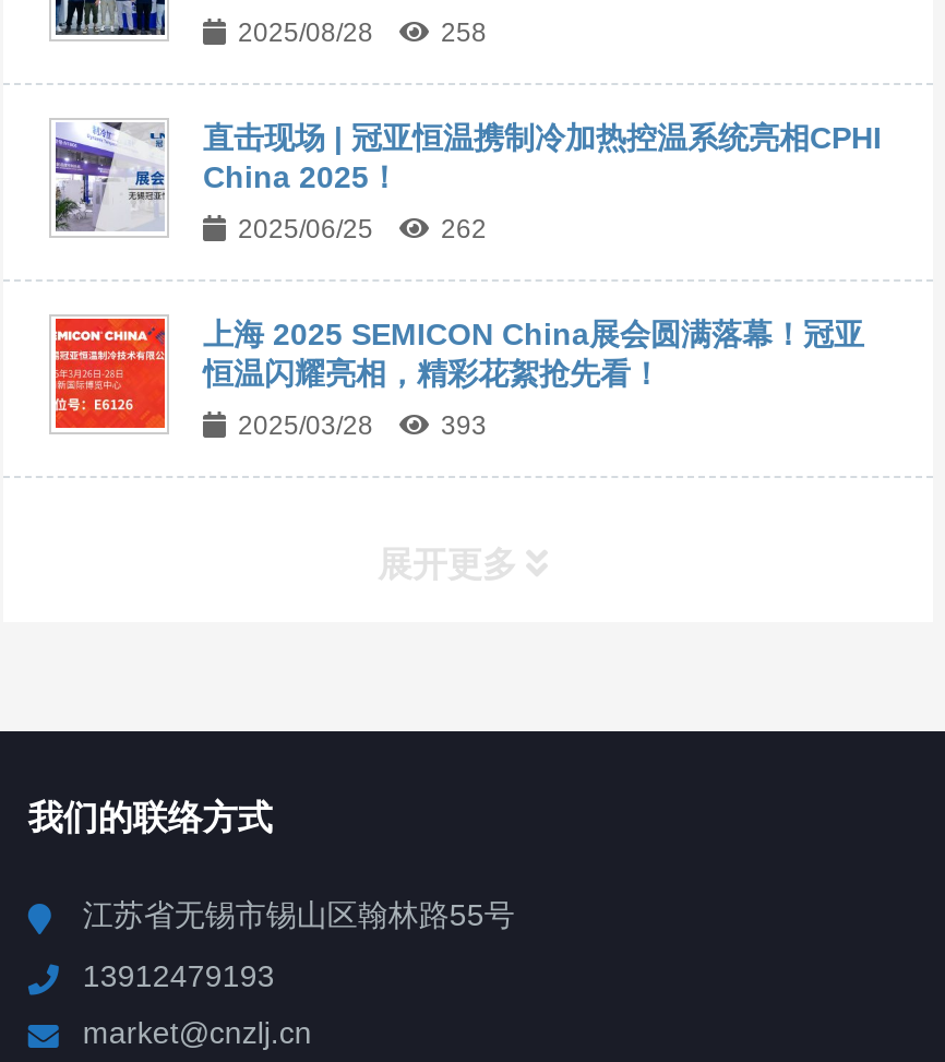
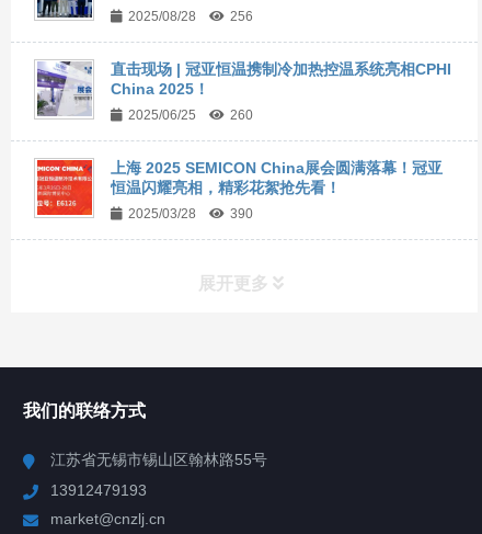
[441,17,487,47] 258 -> [231,8,254,24] 256
[441,213,487,244] 262 -> [231,107,254,122] 260
[441,410,487,440] 393 -> [231,206,254,221] 390

